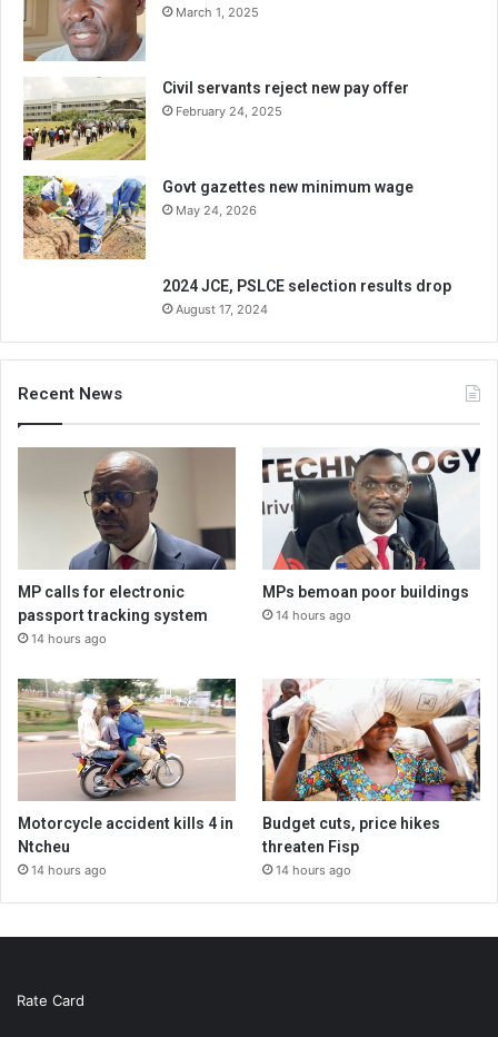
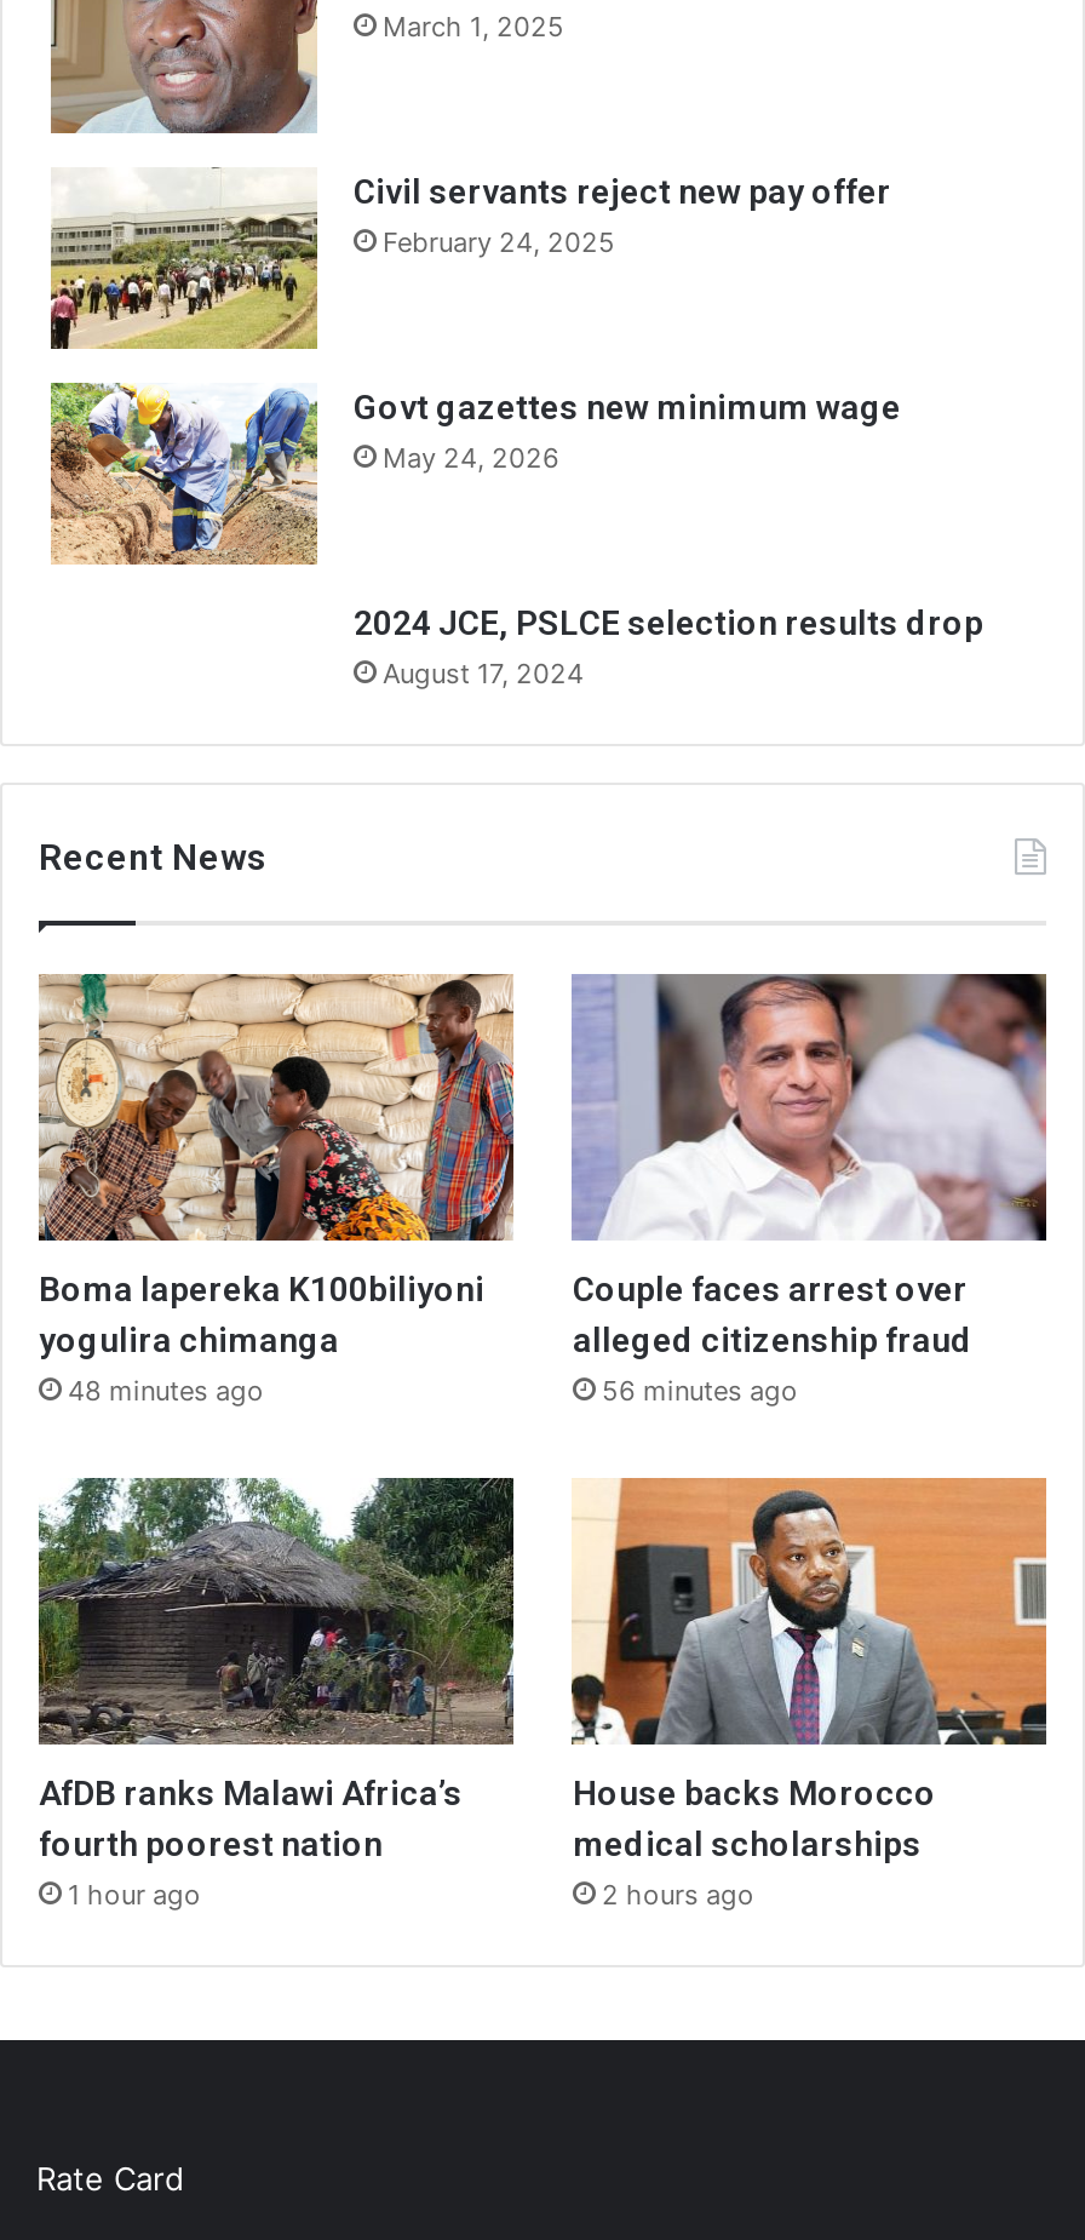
[18,447,236,647] [image] | MP calls for electronic | passport tracking system | 14 hours ago -> [36,972,516,1408] [image] | Boma lapereka K100biliyoni | yogulira chimanga | 48 minutes ago
[261,447,480,623] [image] | MPs bemoan poor buildings | 14 hours ago -> [572,972,1049,1408] [image] | Couple faces arrest over | alleged citizenship fraud | 56 minutes ago
[17,678,237,878] [image] | Motorcycle accident kills 4 in | Ntcheu | 14 hours ago -> [36,1476,516,1913] [image] | AfDB ranks Malawi Africa’s | fourth poorest nation | 1 hour ago
[261,678,481,878] [image] | Budget cuts, price hikes | threaten Fisp | 14 hours ago -> [569,1476,1049,1913] [image] | House backs Morocco | medical scholarships | 2 hours ago

